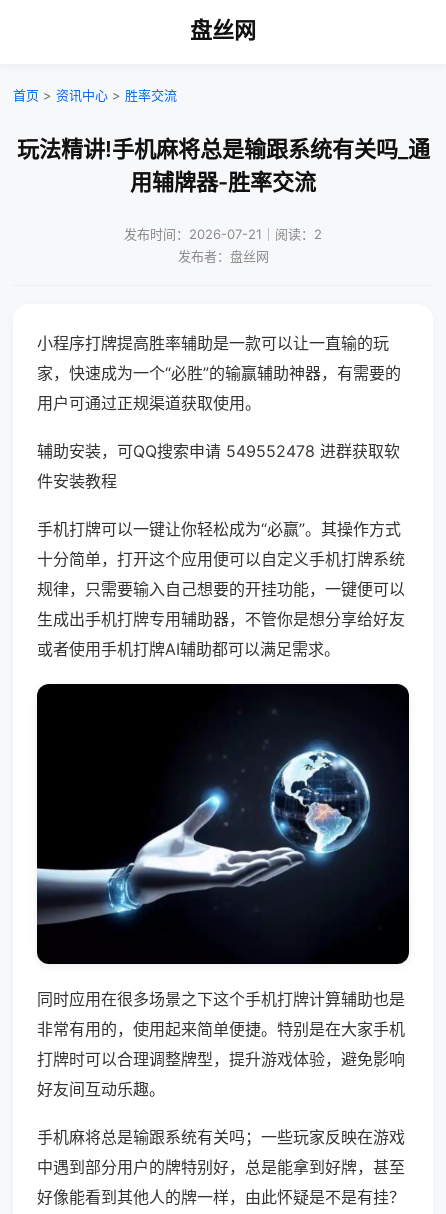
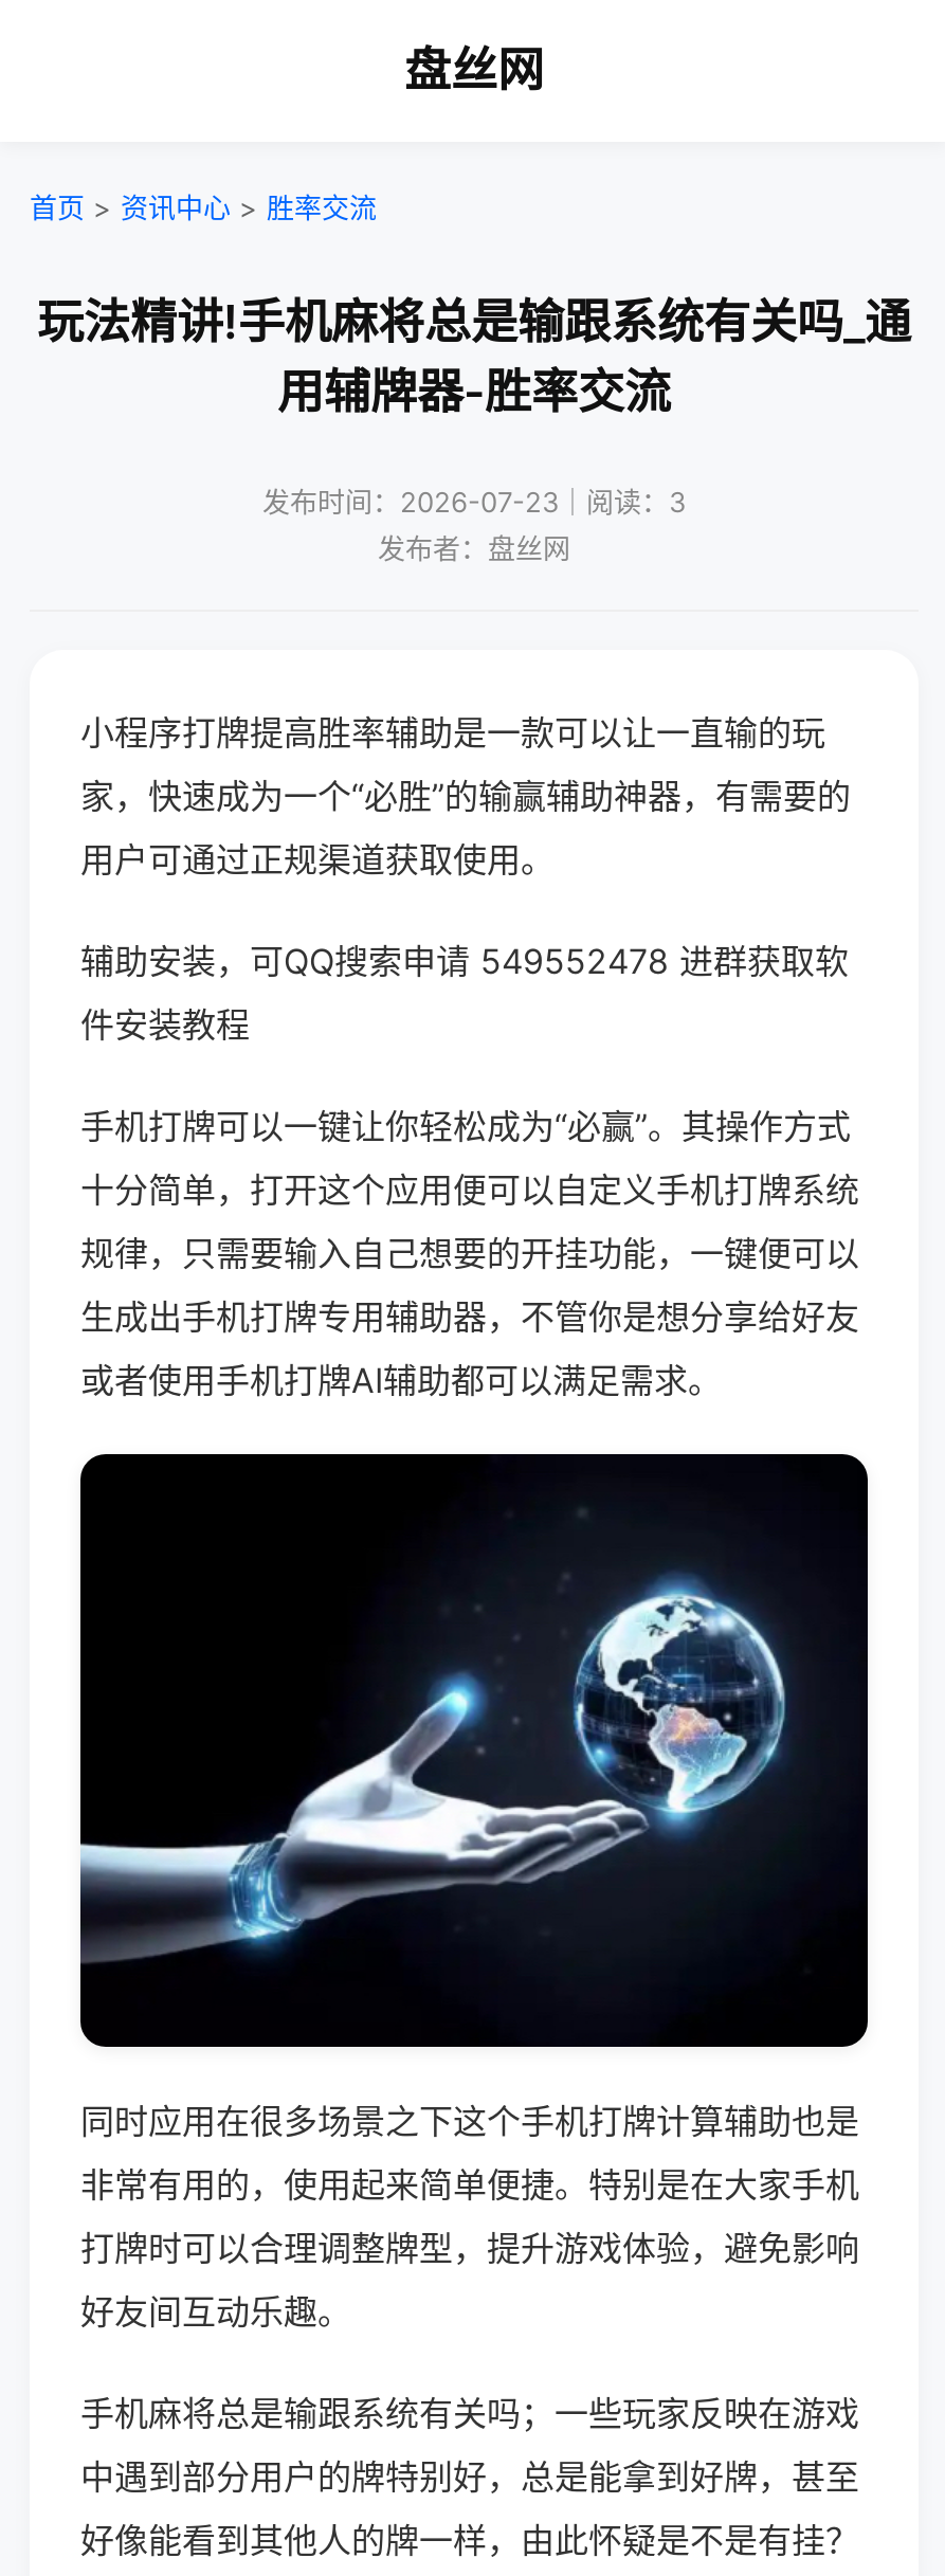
[124,226,322,242] 发布时间：2026-07-21｜阅读：2 -> [262,485,686,519] 发布时间：2026-07-23｜阅读：3

